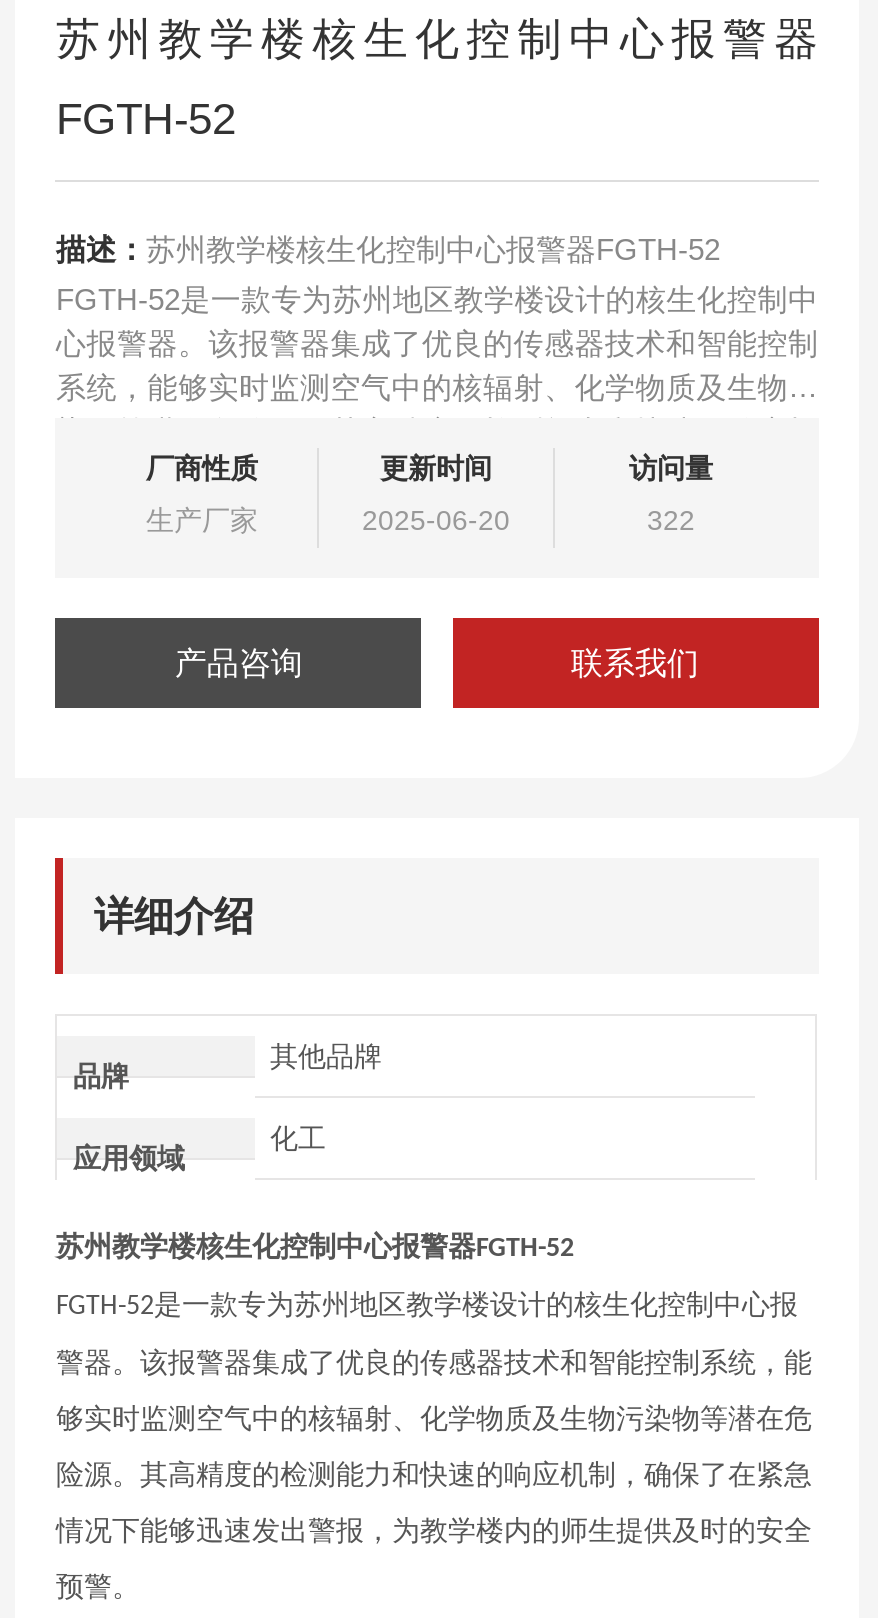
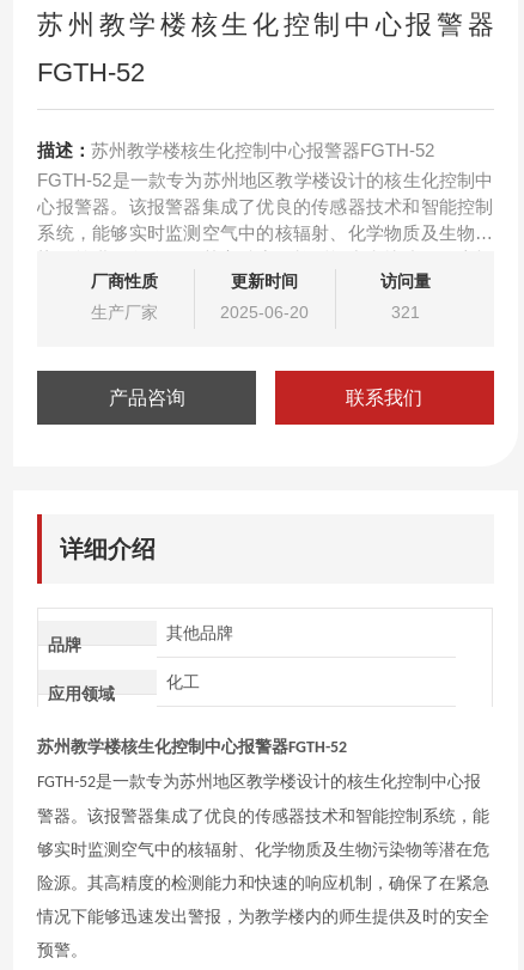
[647,503,695,535] 322 -> [391,302,420,321] 321

